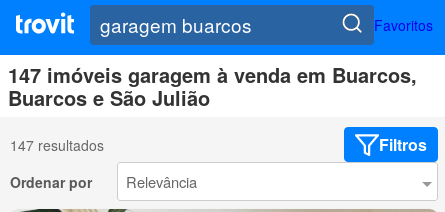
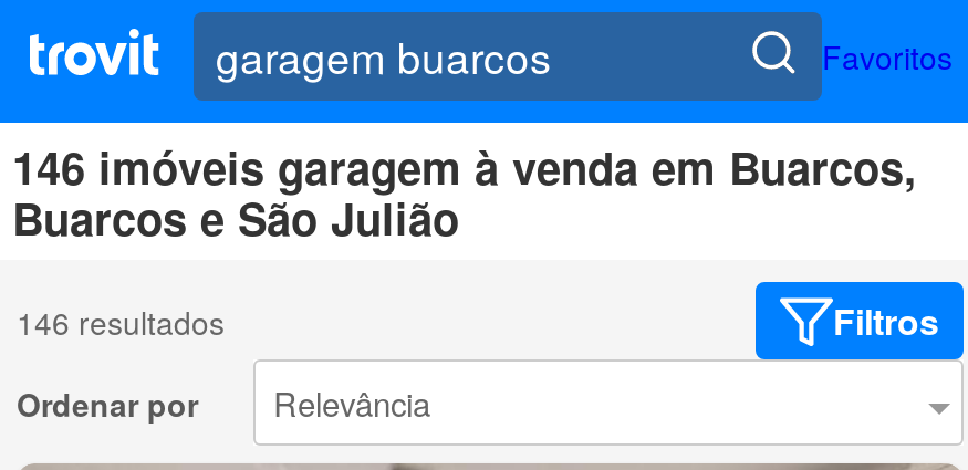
[8,60,417,89] 147 imóveis garagem à venda em Buarcos, -> [12,135,917,199] 146 imóveis garagem à venda em Buarcos,
[10,135,104,155] 147 resultados -> [17,299,225,344] 146 resultados

